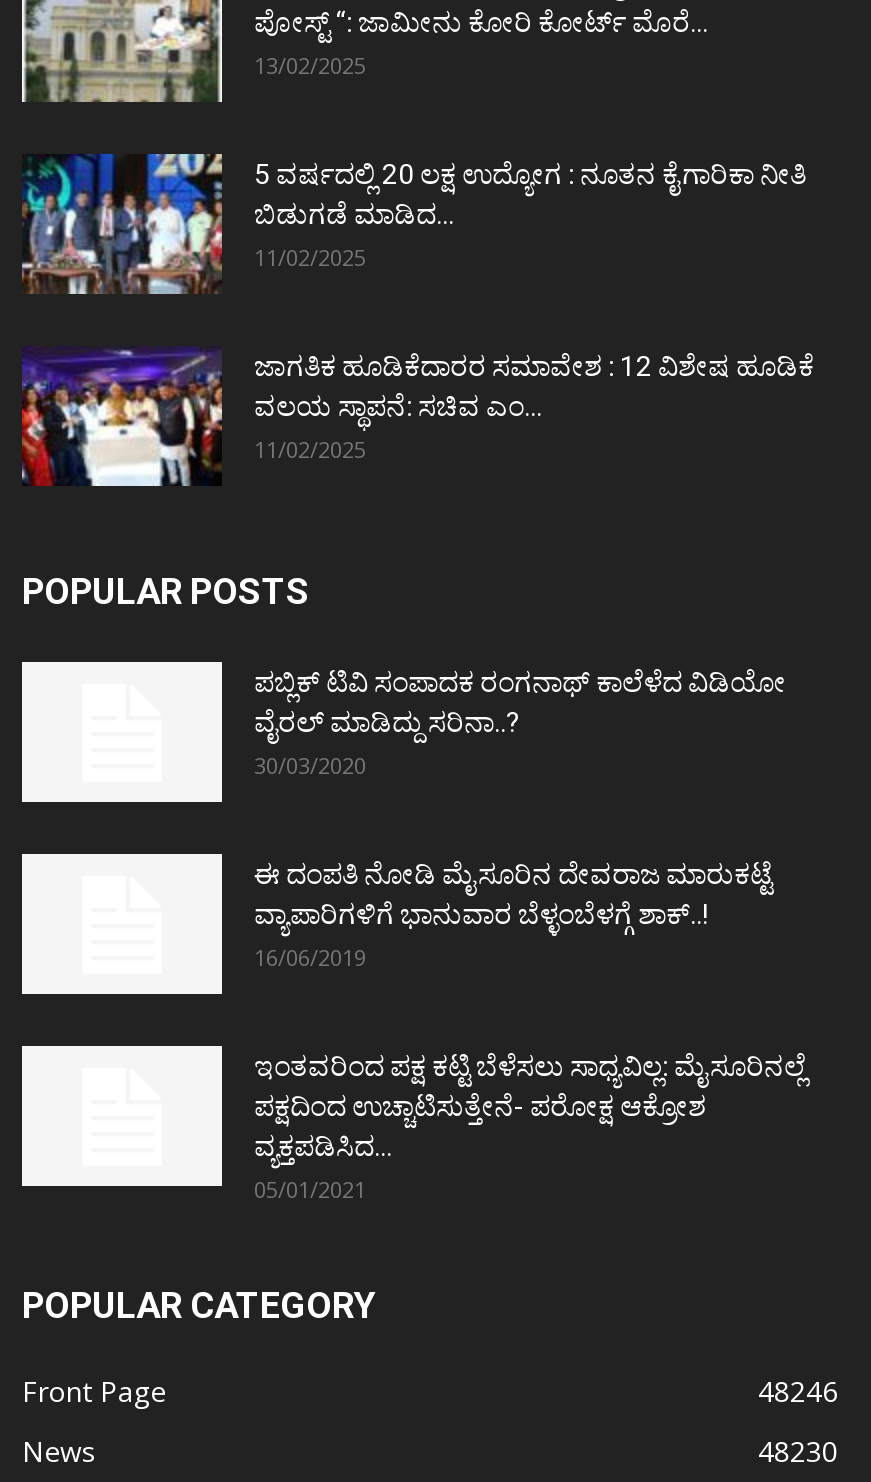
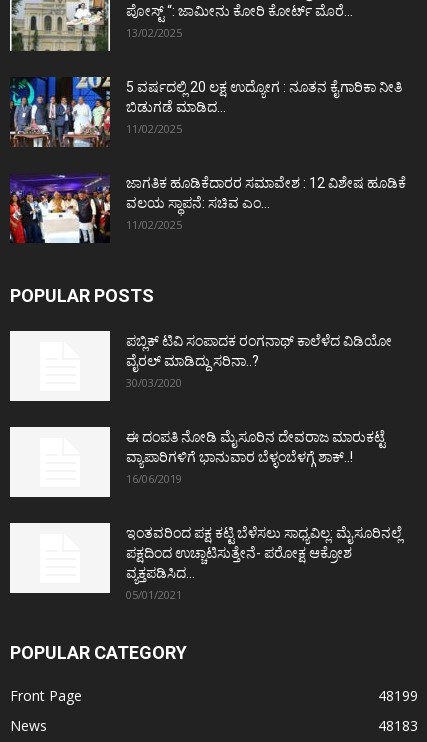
[758,1373,838,1411] 48246 -> [378,686,418,705] 48199
[758,1433,838,1471] 48230 -> [378,716,418,735] 48183

